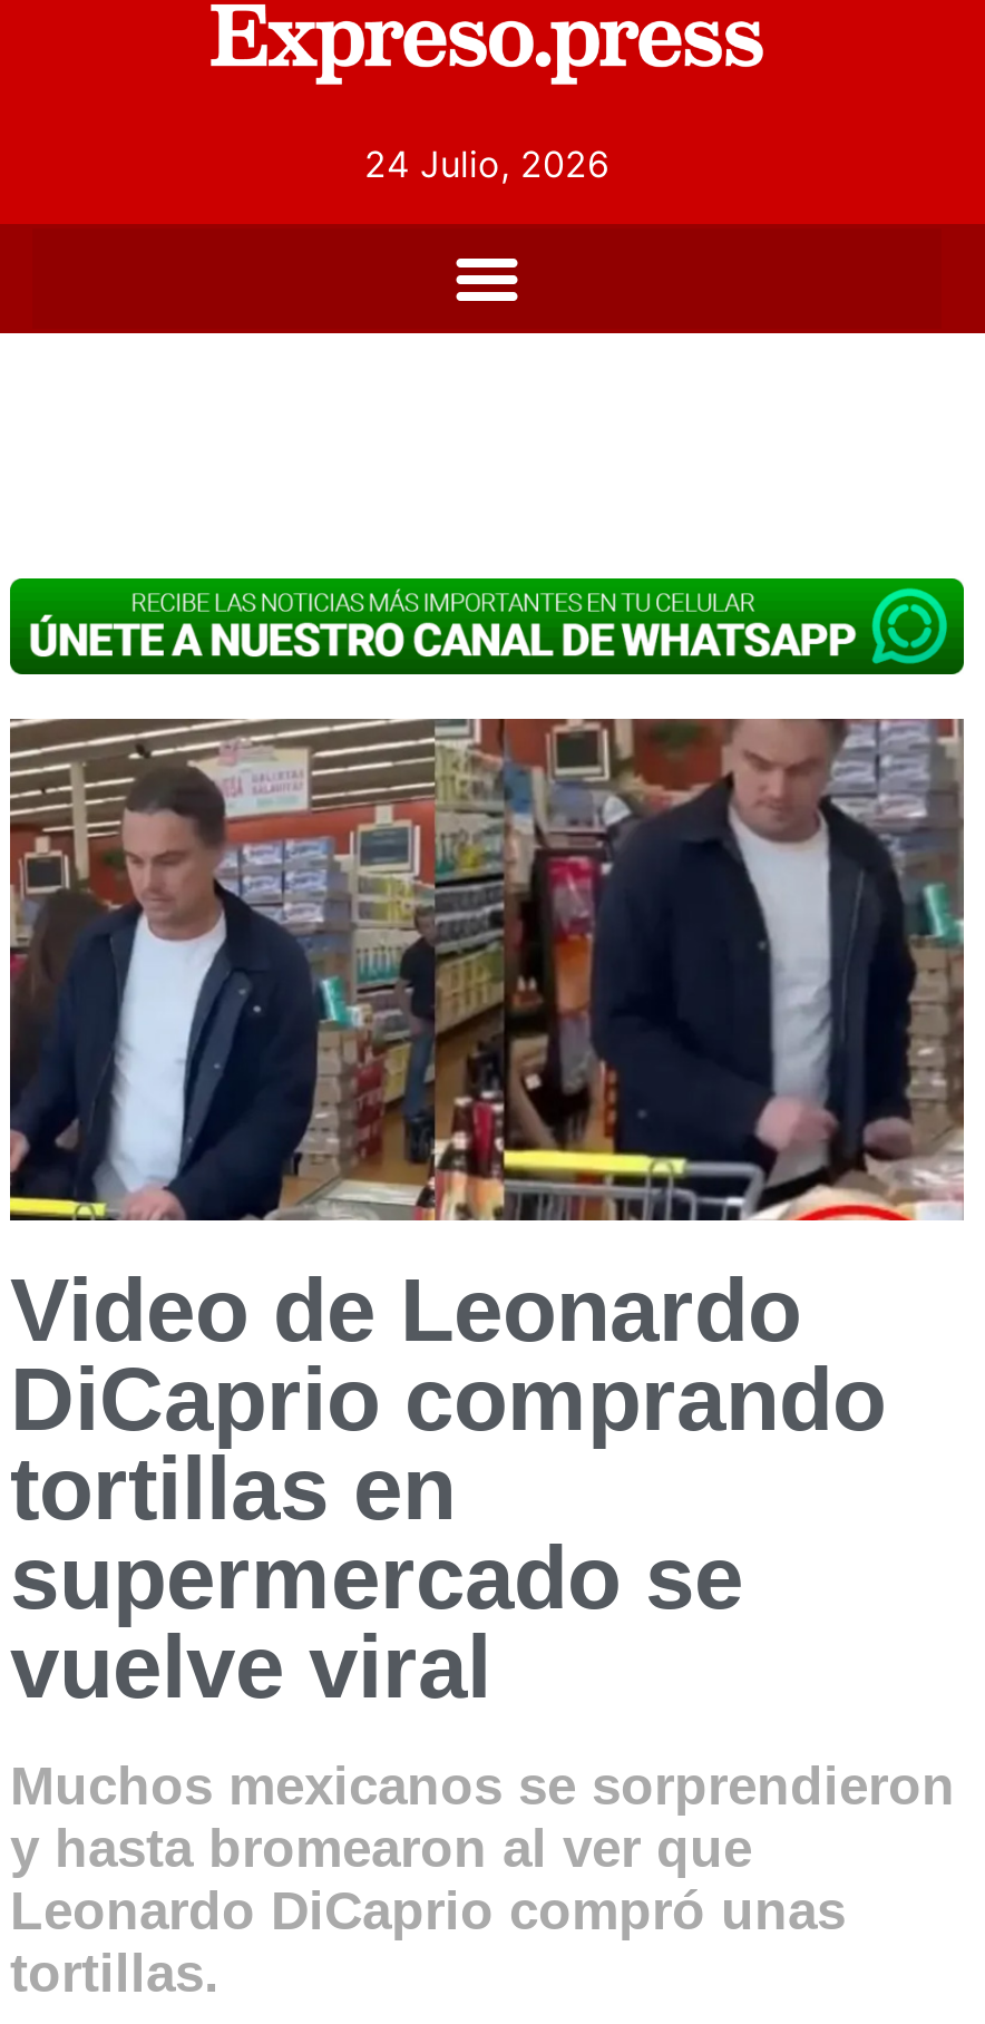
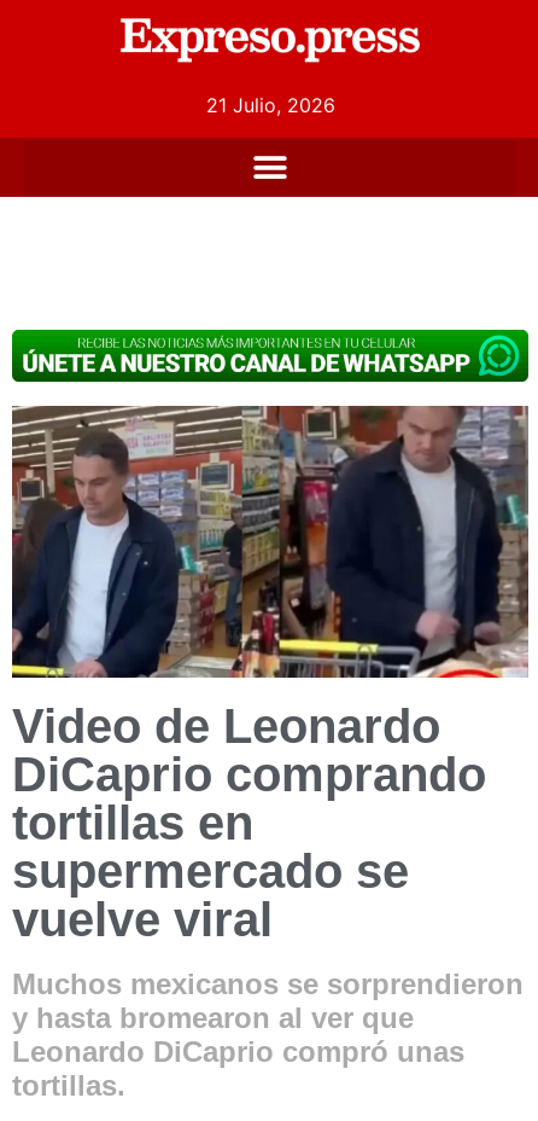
[364,142,609,187] 24 Julio, 2026 -> [206,93,335,118] 21 Julio, 2026

